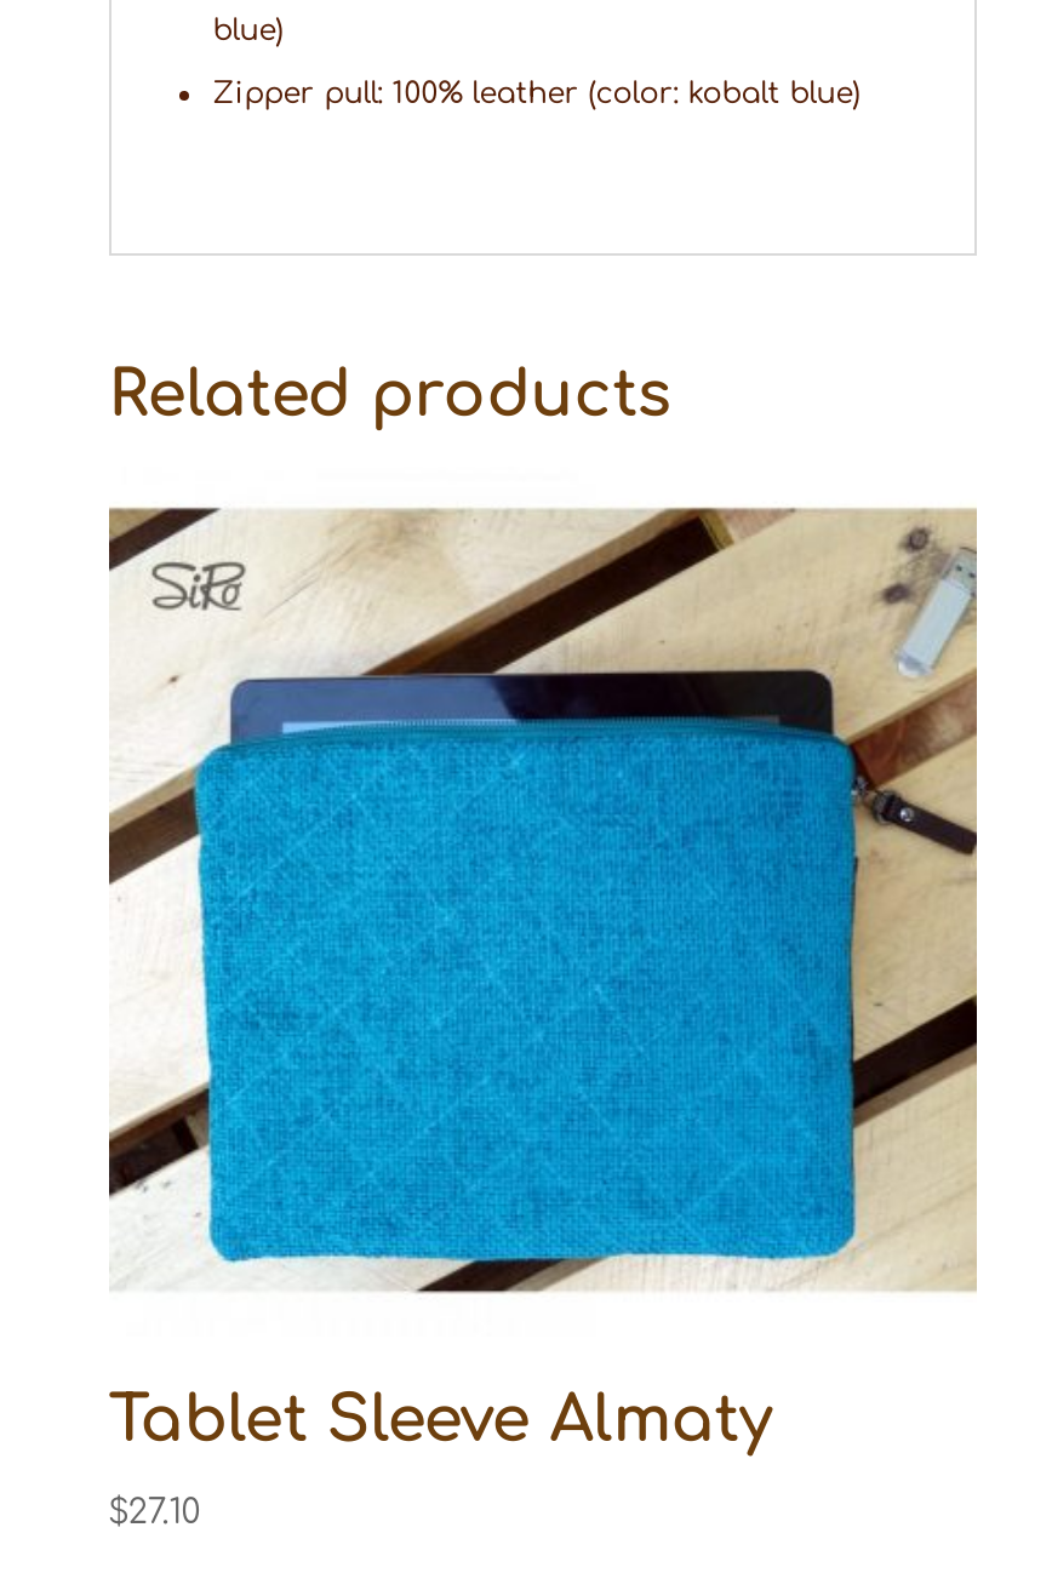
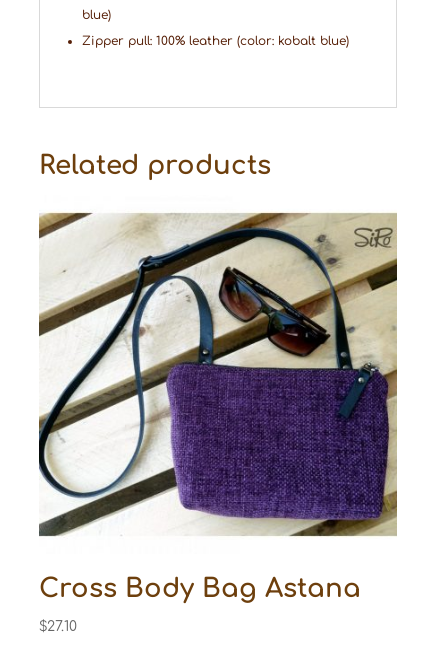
[107,508,977,1455] [image] | Tablet Sleeve Almaty -> [38,212,398,603] [image] | Cross Body Bag Astana

